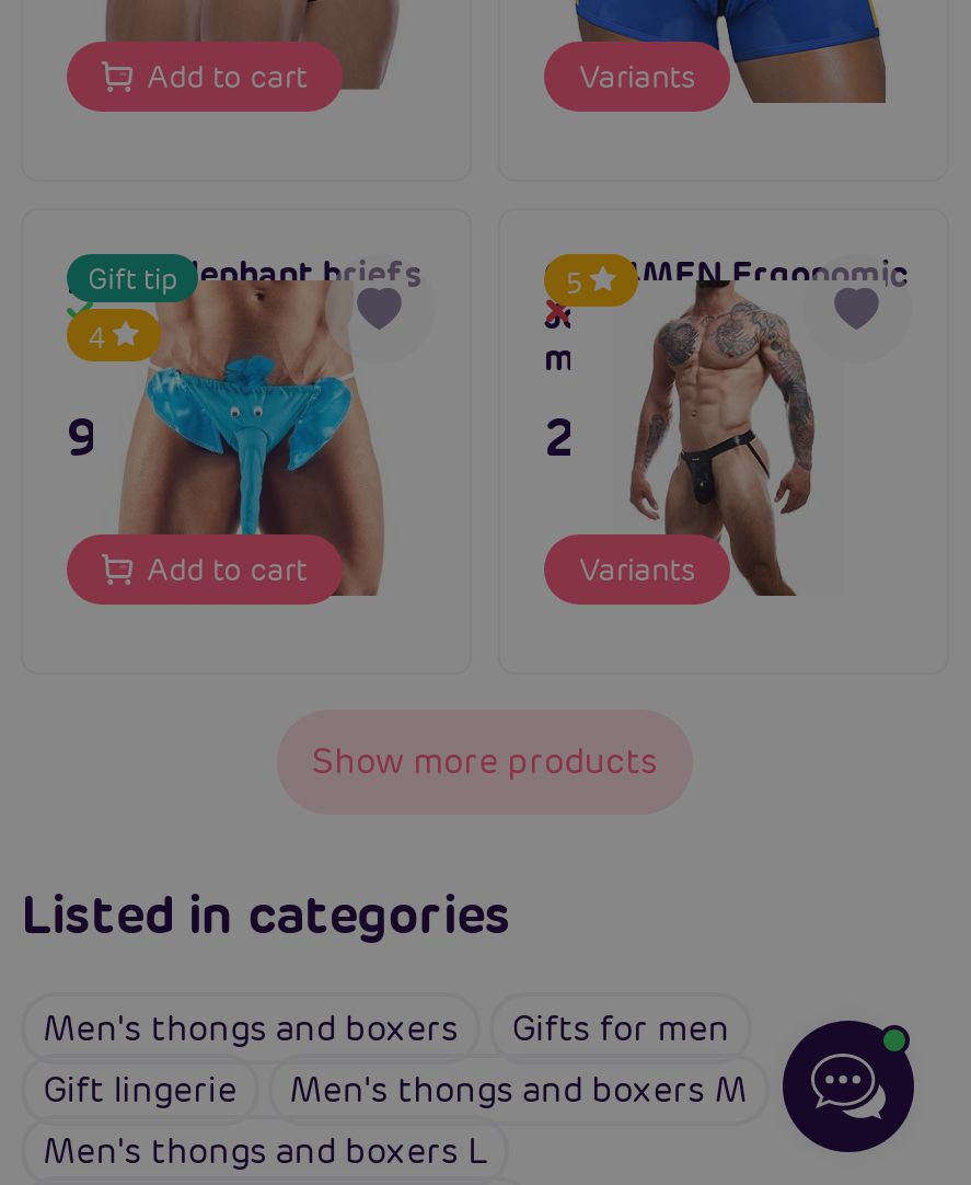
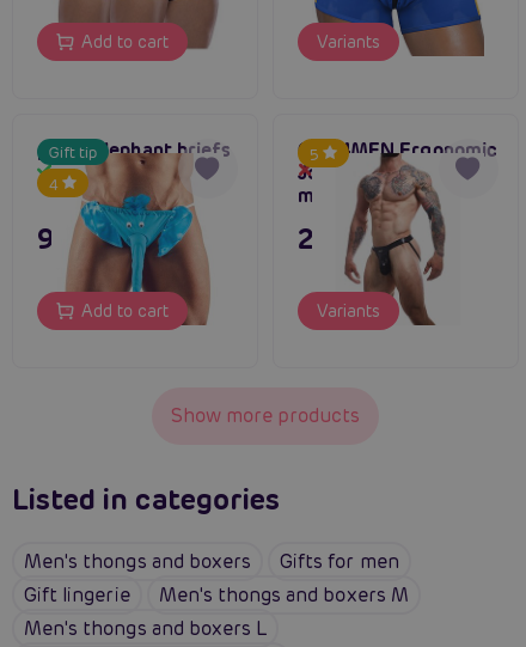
[781,1019,916,1154] [image] -> none

